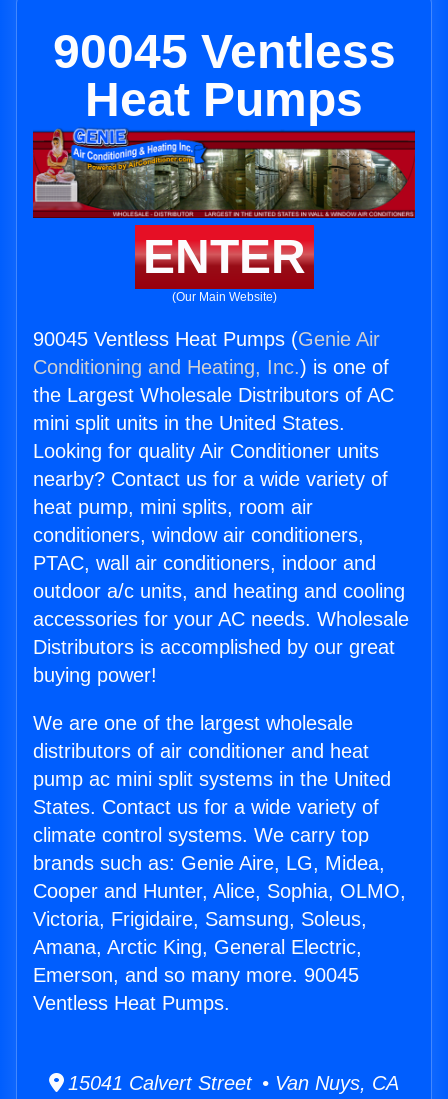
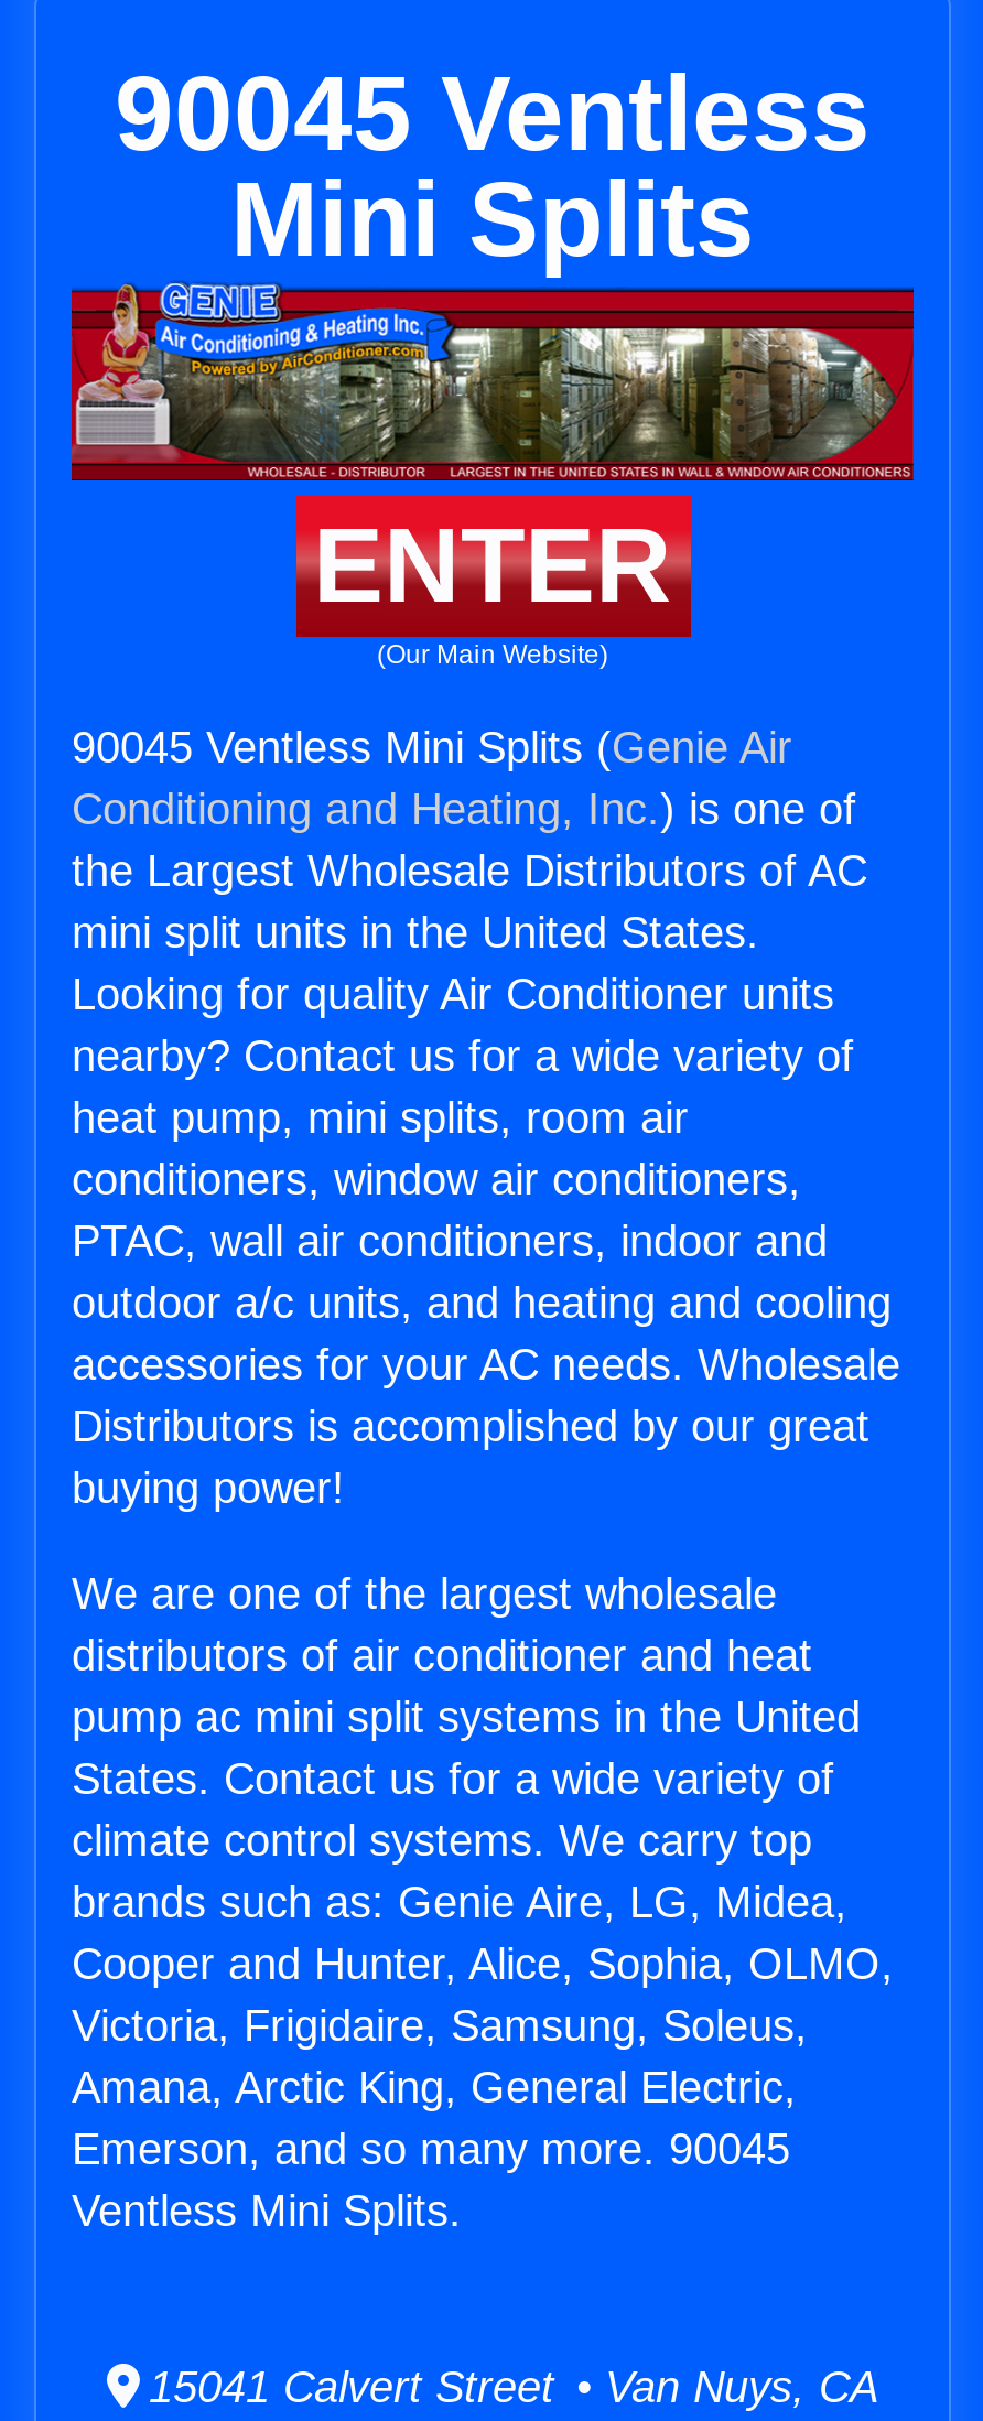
[85,73,363,126] Heat Pumps -> [230,161,755,278] Mini Splits
[33,328,380,350] 90045 Ventless Heat Pumps (Genie Air -> [72,723,792,772] 90045 Ventless Mini Splits (Genie Air
[33,992,230,1014] Ventless Heat Pumps. -> [72,2187,462,2235] Ventless Mini Splits.

